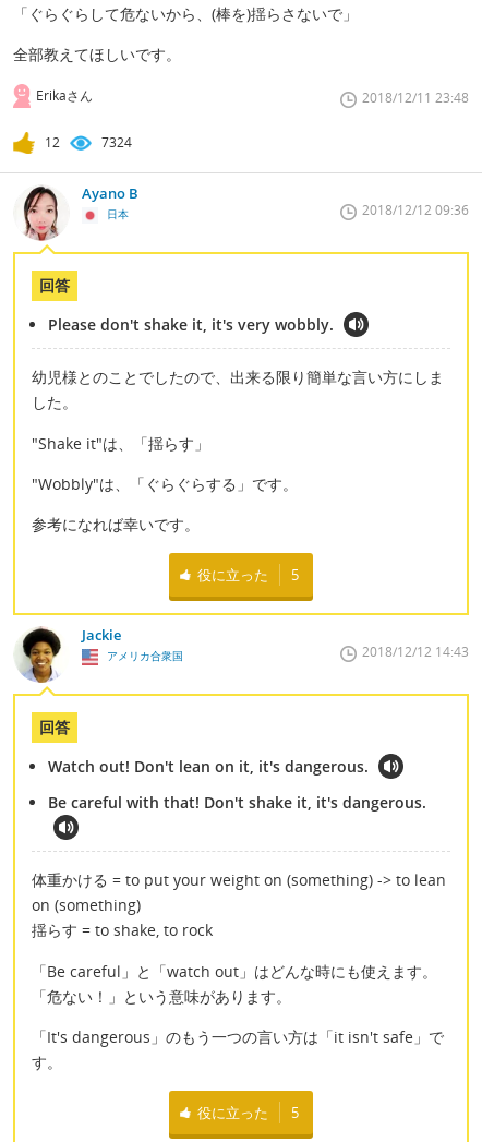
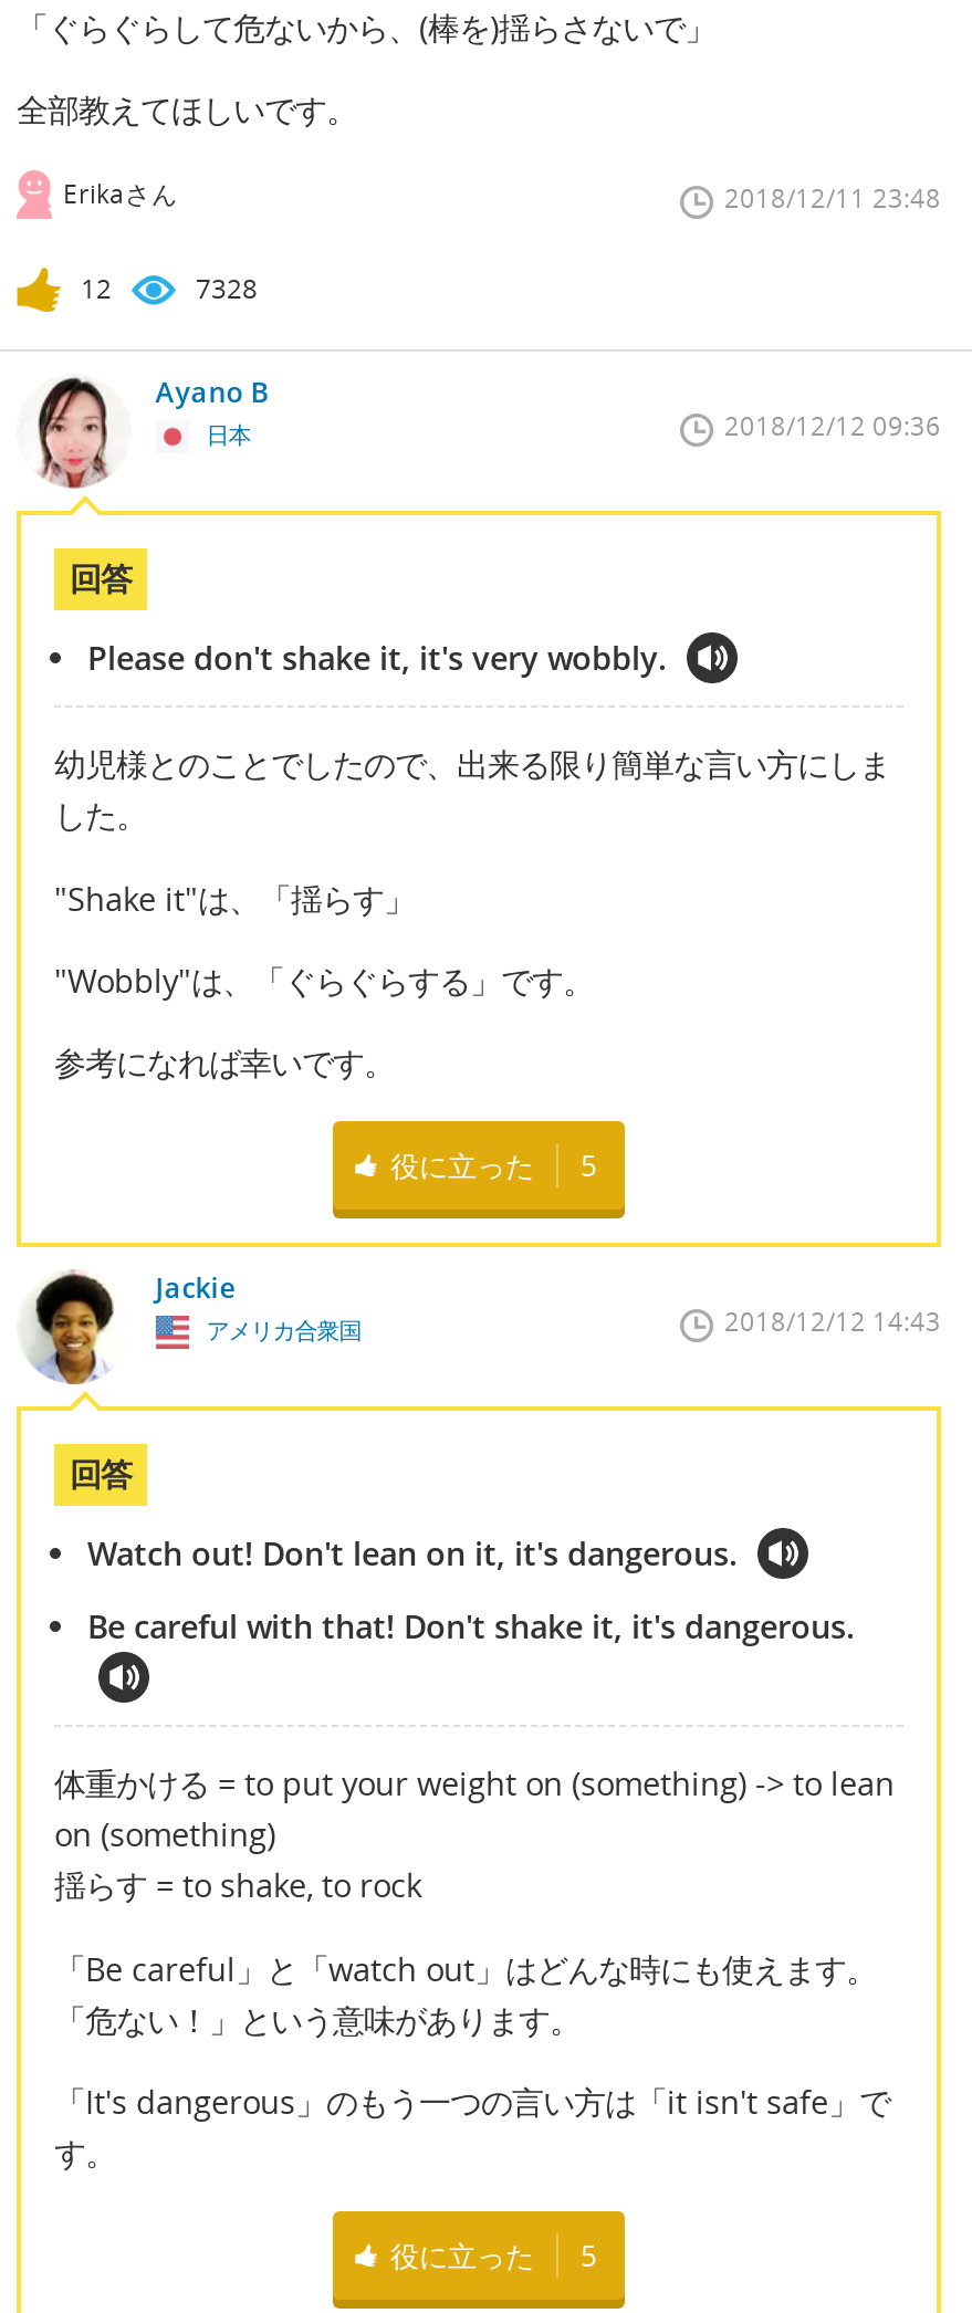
[101,133,132,151] 7324 -> [196,269,258,306] 7328

